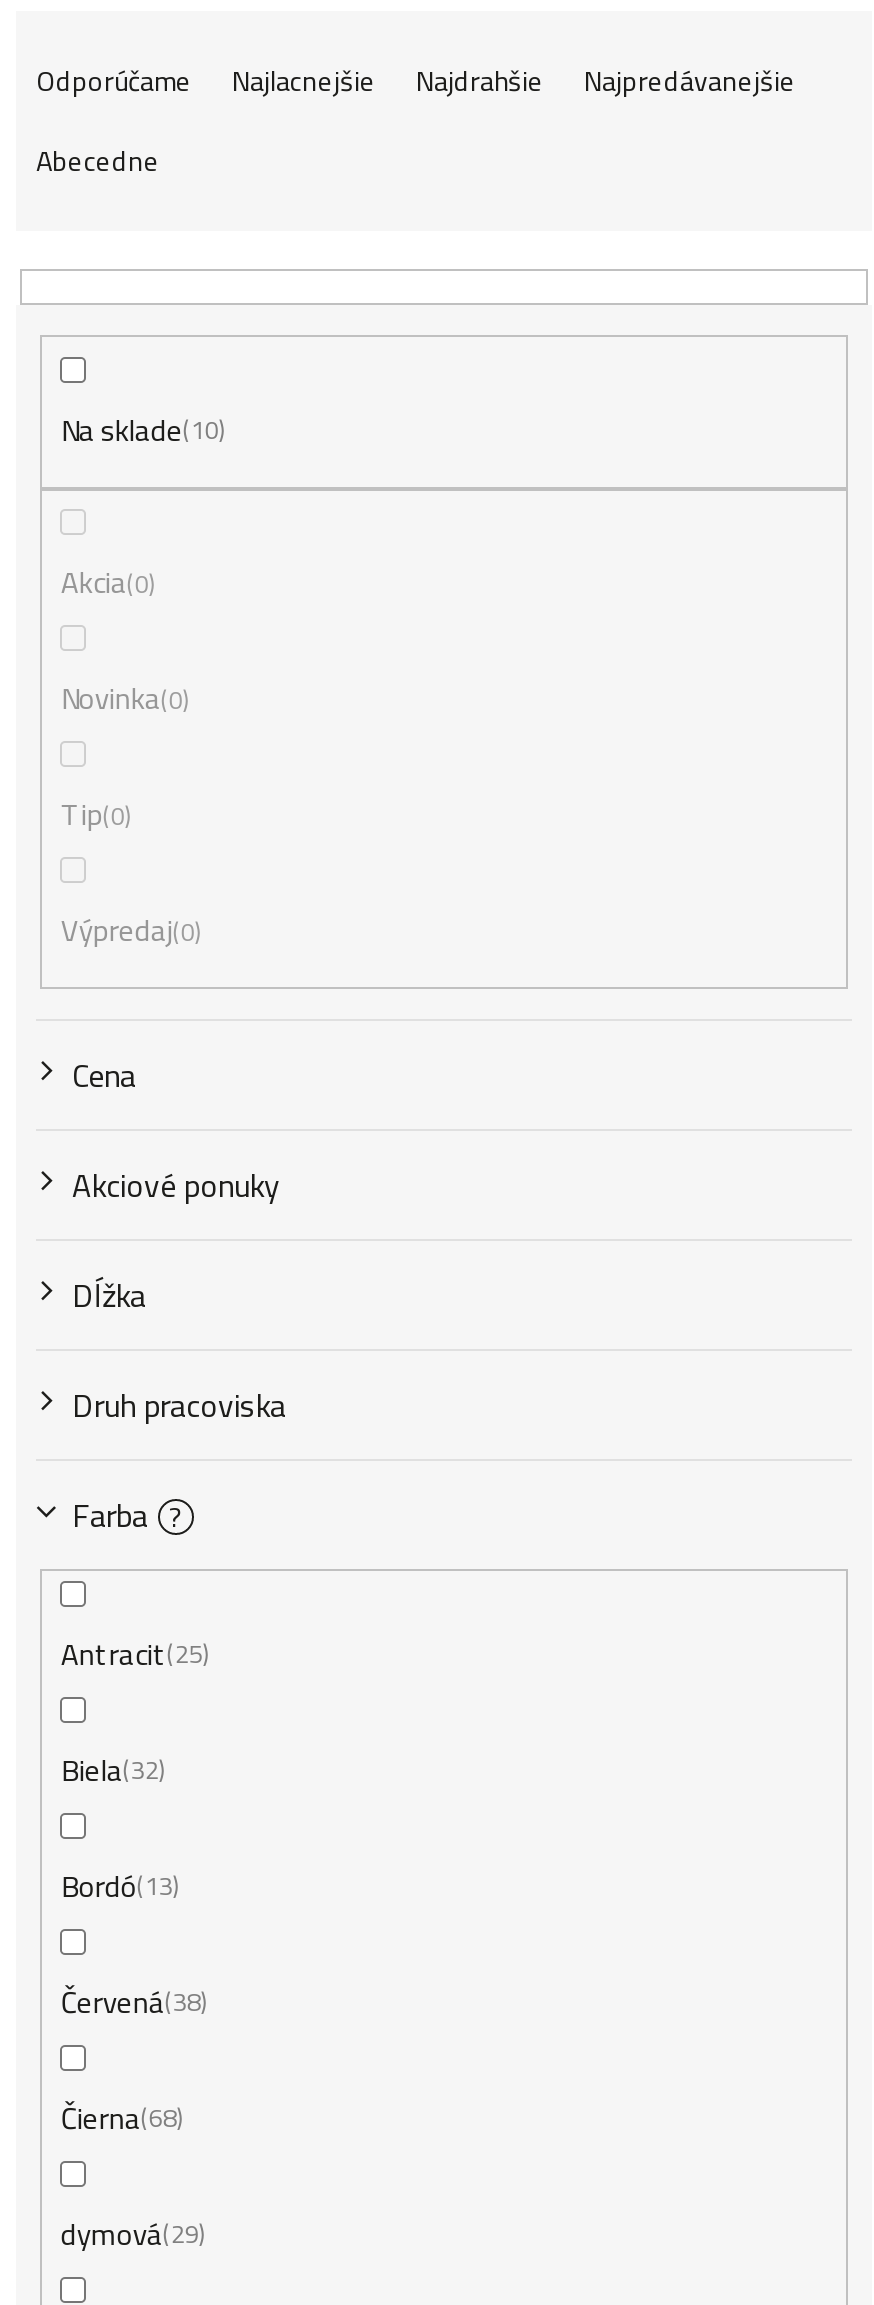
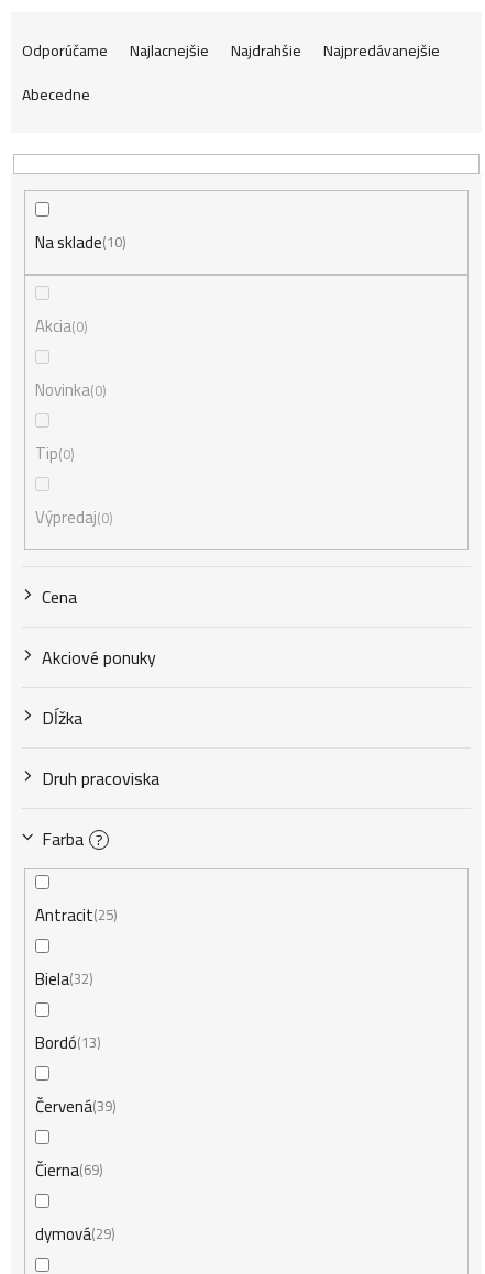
[61,1972,201,2030] Červená 38 -> [36,1090,113,1122] Červená 39
[61,2088,177,2146] Čierna 68 -> [36,1154,99,1186] Čierna 69

